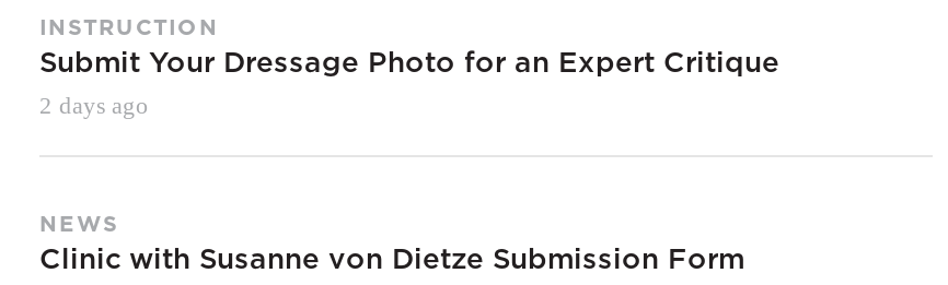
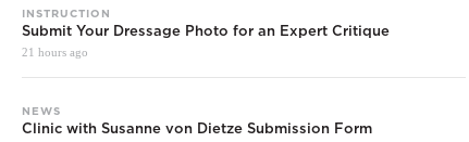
[39,92,149,118] 2 days ago -> [22,46,88,59] 21 hours ago

